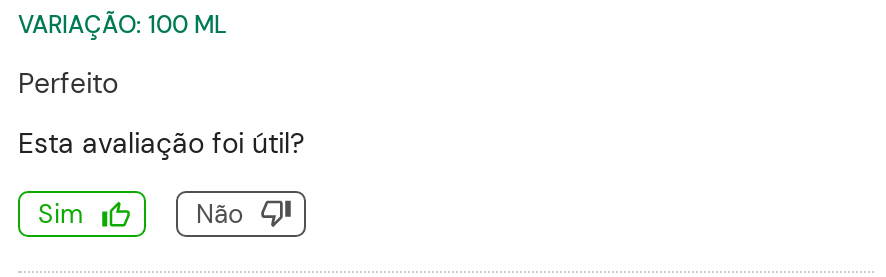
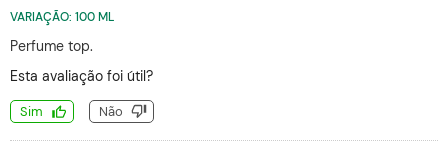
[18,65,118,101] Perfeito -> [10,37,93,55] Perfume top.

